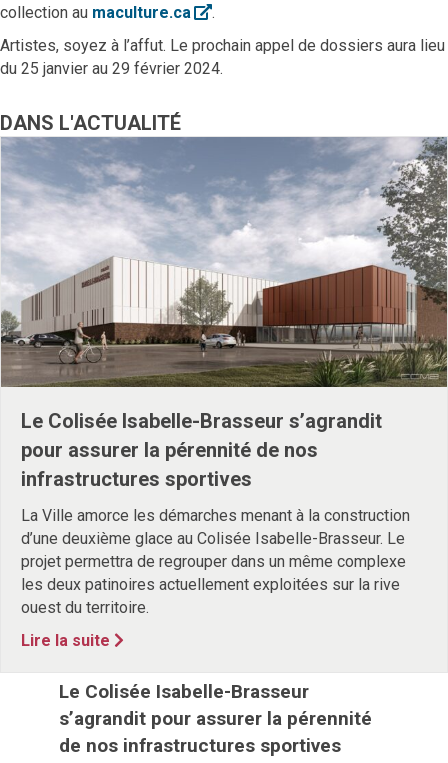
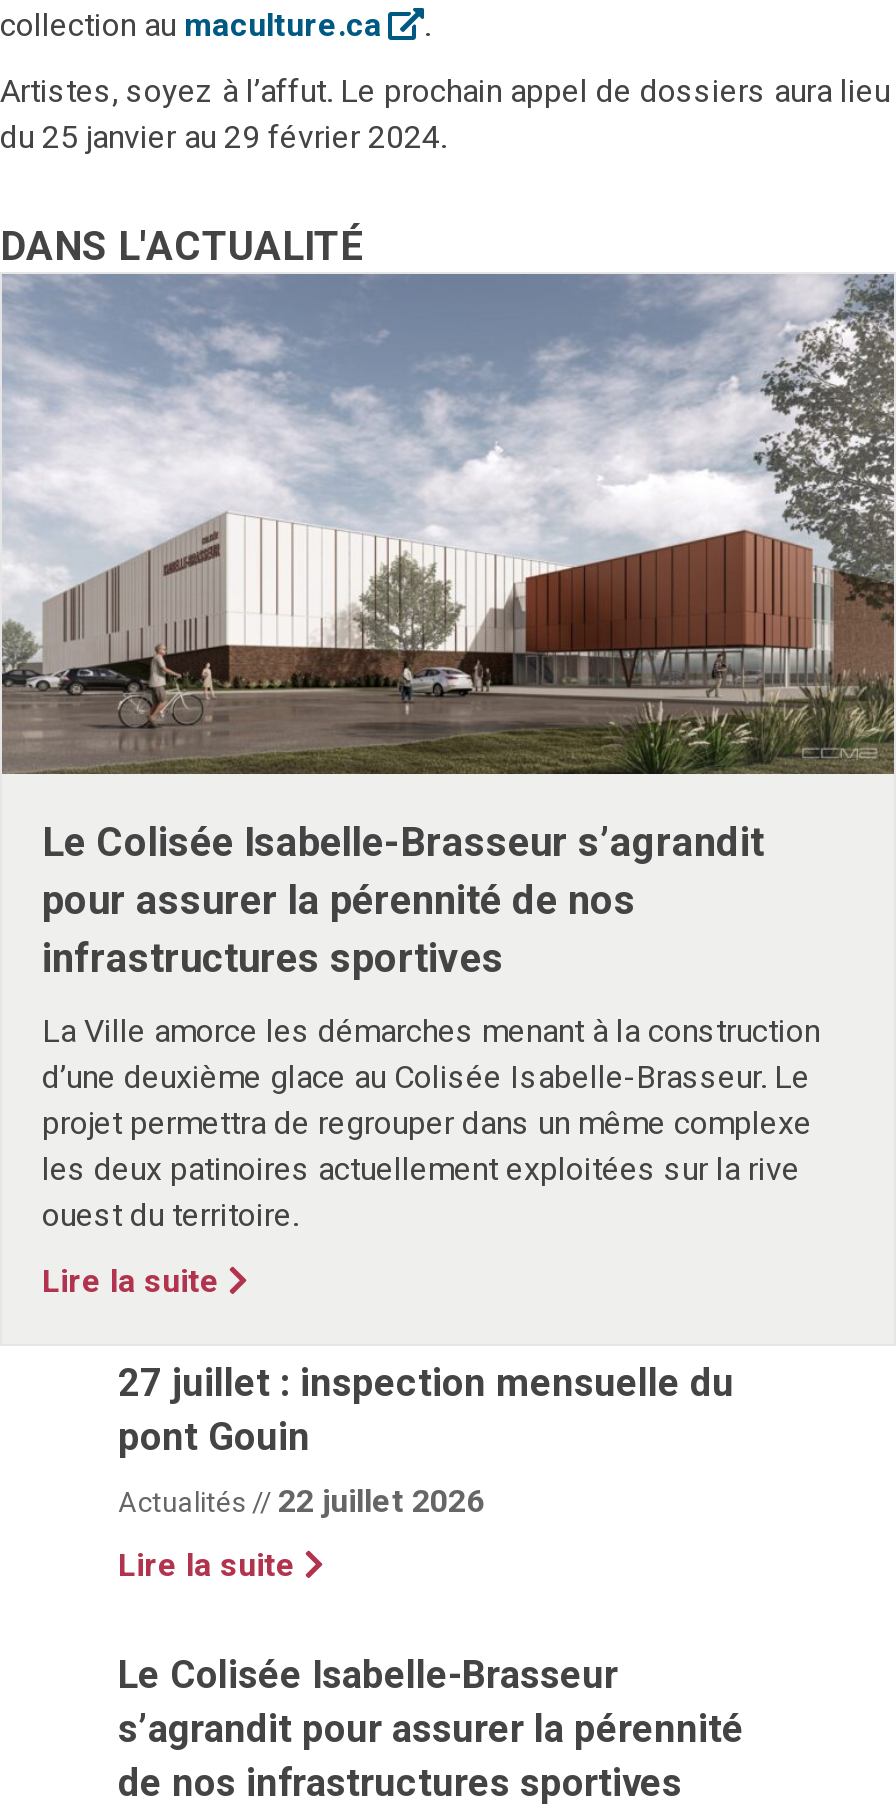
none -> [118,1361,734,1585] 27 juillet : inspection mensuelle du | pont Gouin | Actualités // 22 juillet 2026 | Lire la suite

